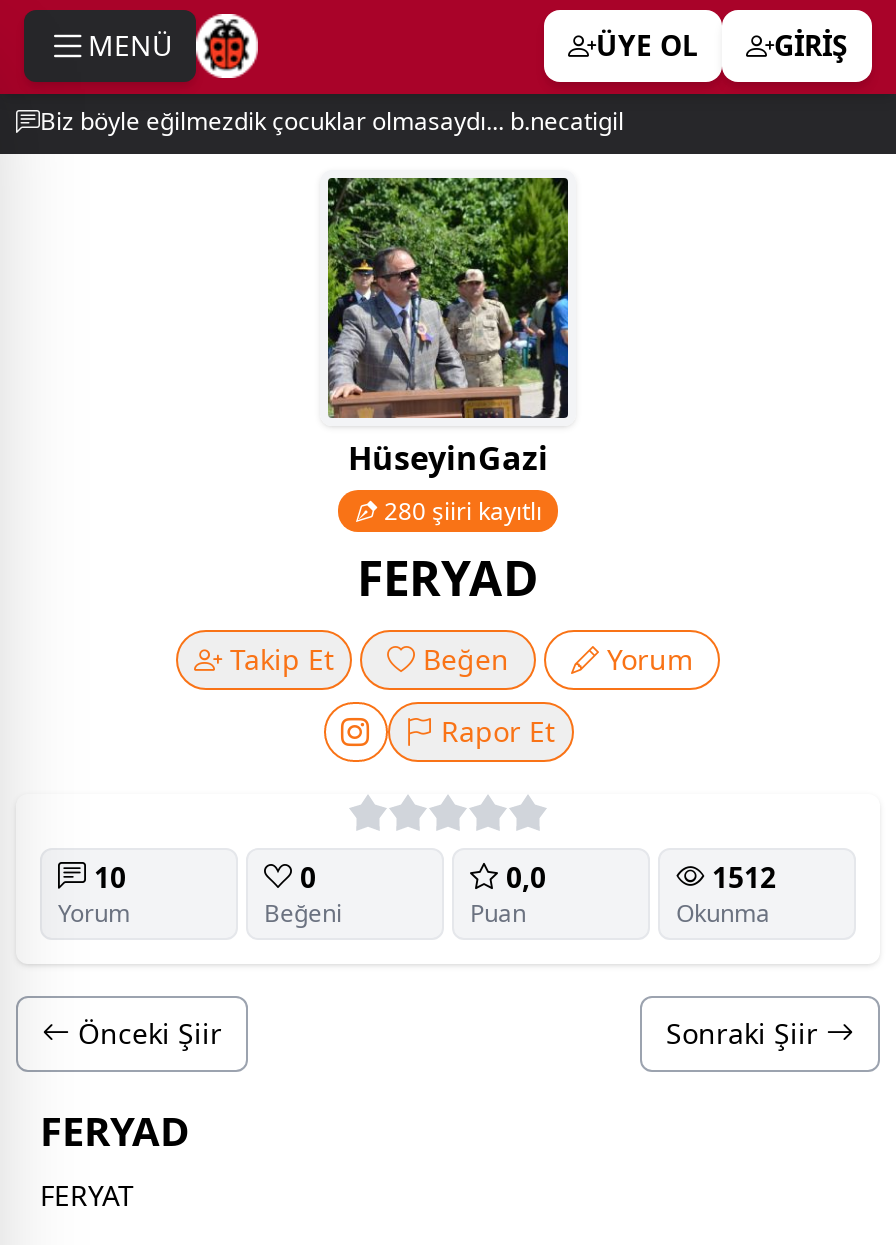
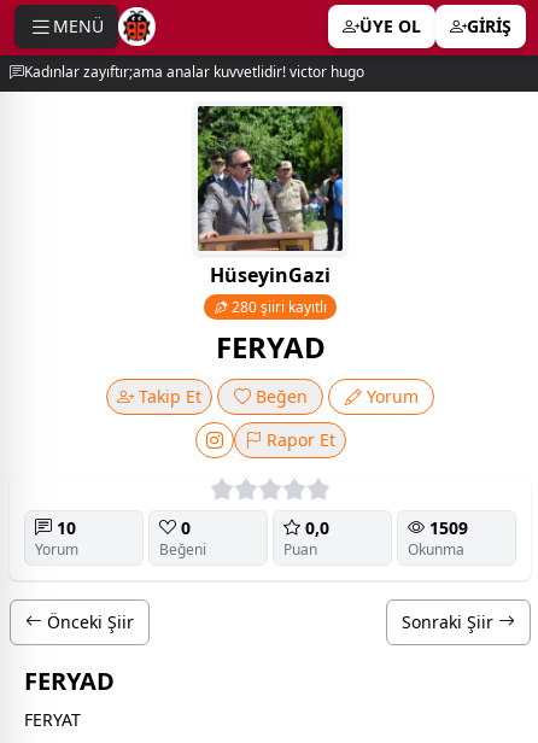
[40,104,624,138] Biz böyle eğilmezdik çocuklar olmasaydı... b.necatigil -> [24,62,364,82] Kadınlar zayıftır;ama analar kuvvetlidir! victor hugo
[704,857,776,895] 1512 -> [425,516,468,539] 1509

